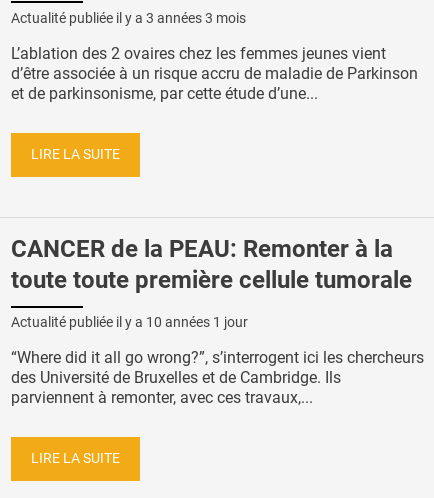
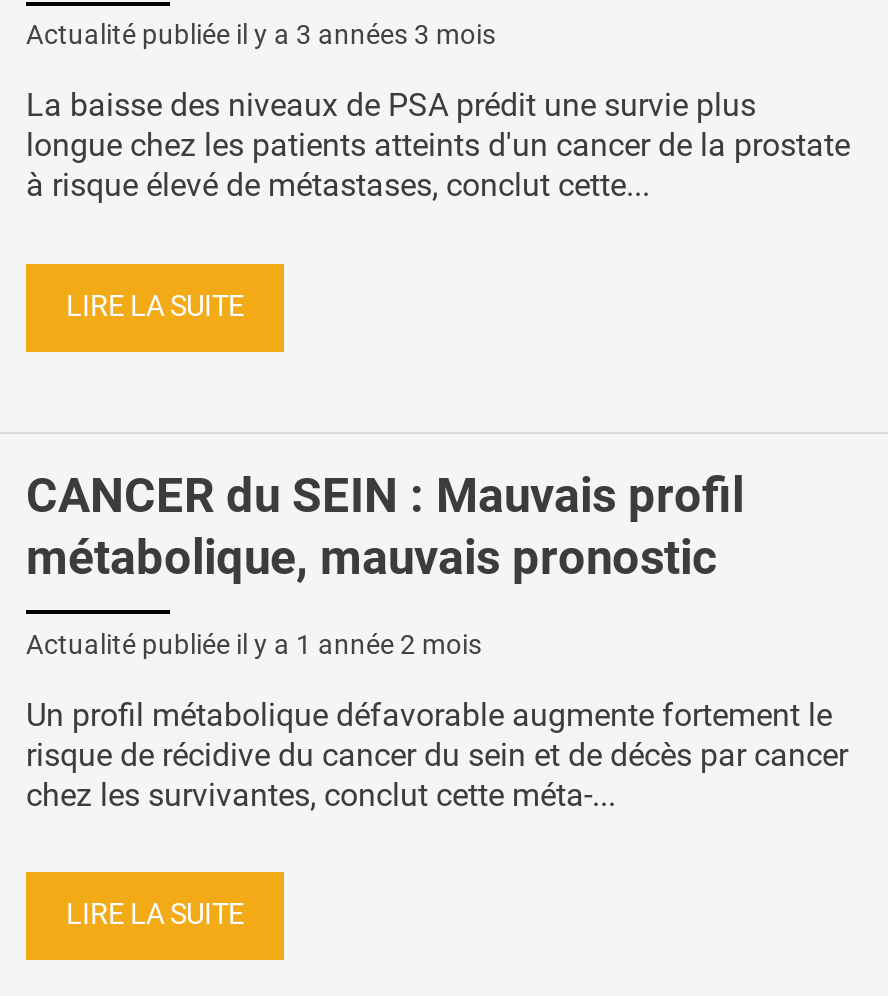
[11,44,418,103] L’ablation des 2 ovaires chez les femmes jeunes vient | d’être associée à un risque accru de maladie de Parkinson | et de parkinsonisme, par cette étude d’une... -> [26,86,850,204] La baisse des niveaux de PSA prédit une survie plus | longue chez les patients atteints d'un cancer de la prostate | à risque élevé de métastases, conclut cette...
[11,235,412,294] CANCER de la PEAU: Remonter à la | toute toute première cellule tumorale -> [26,467,744,585] CANCER du SEIN : Mauvais profil | métabolique, mauvais pronostic
[11,314,248,330] Actualité publiée il y a 10 années 1 jour -> [26,627,482,659] Actualité publiée il y a 1 année 2 mois
[11,348,424,407] “Where did it all go wrong?”, s’interrogent ici les chercheurs | des Université de Bruxelles et de Cambridge. Ils | parviennent à remonter, avec ces travaux,... -> [26,695,848,813] Un profil métabolique défavorable augmente fortement le | risque de récidive du cancer du sein et de décès par cancer | chez les survivantes, conclut cette méta-...

